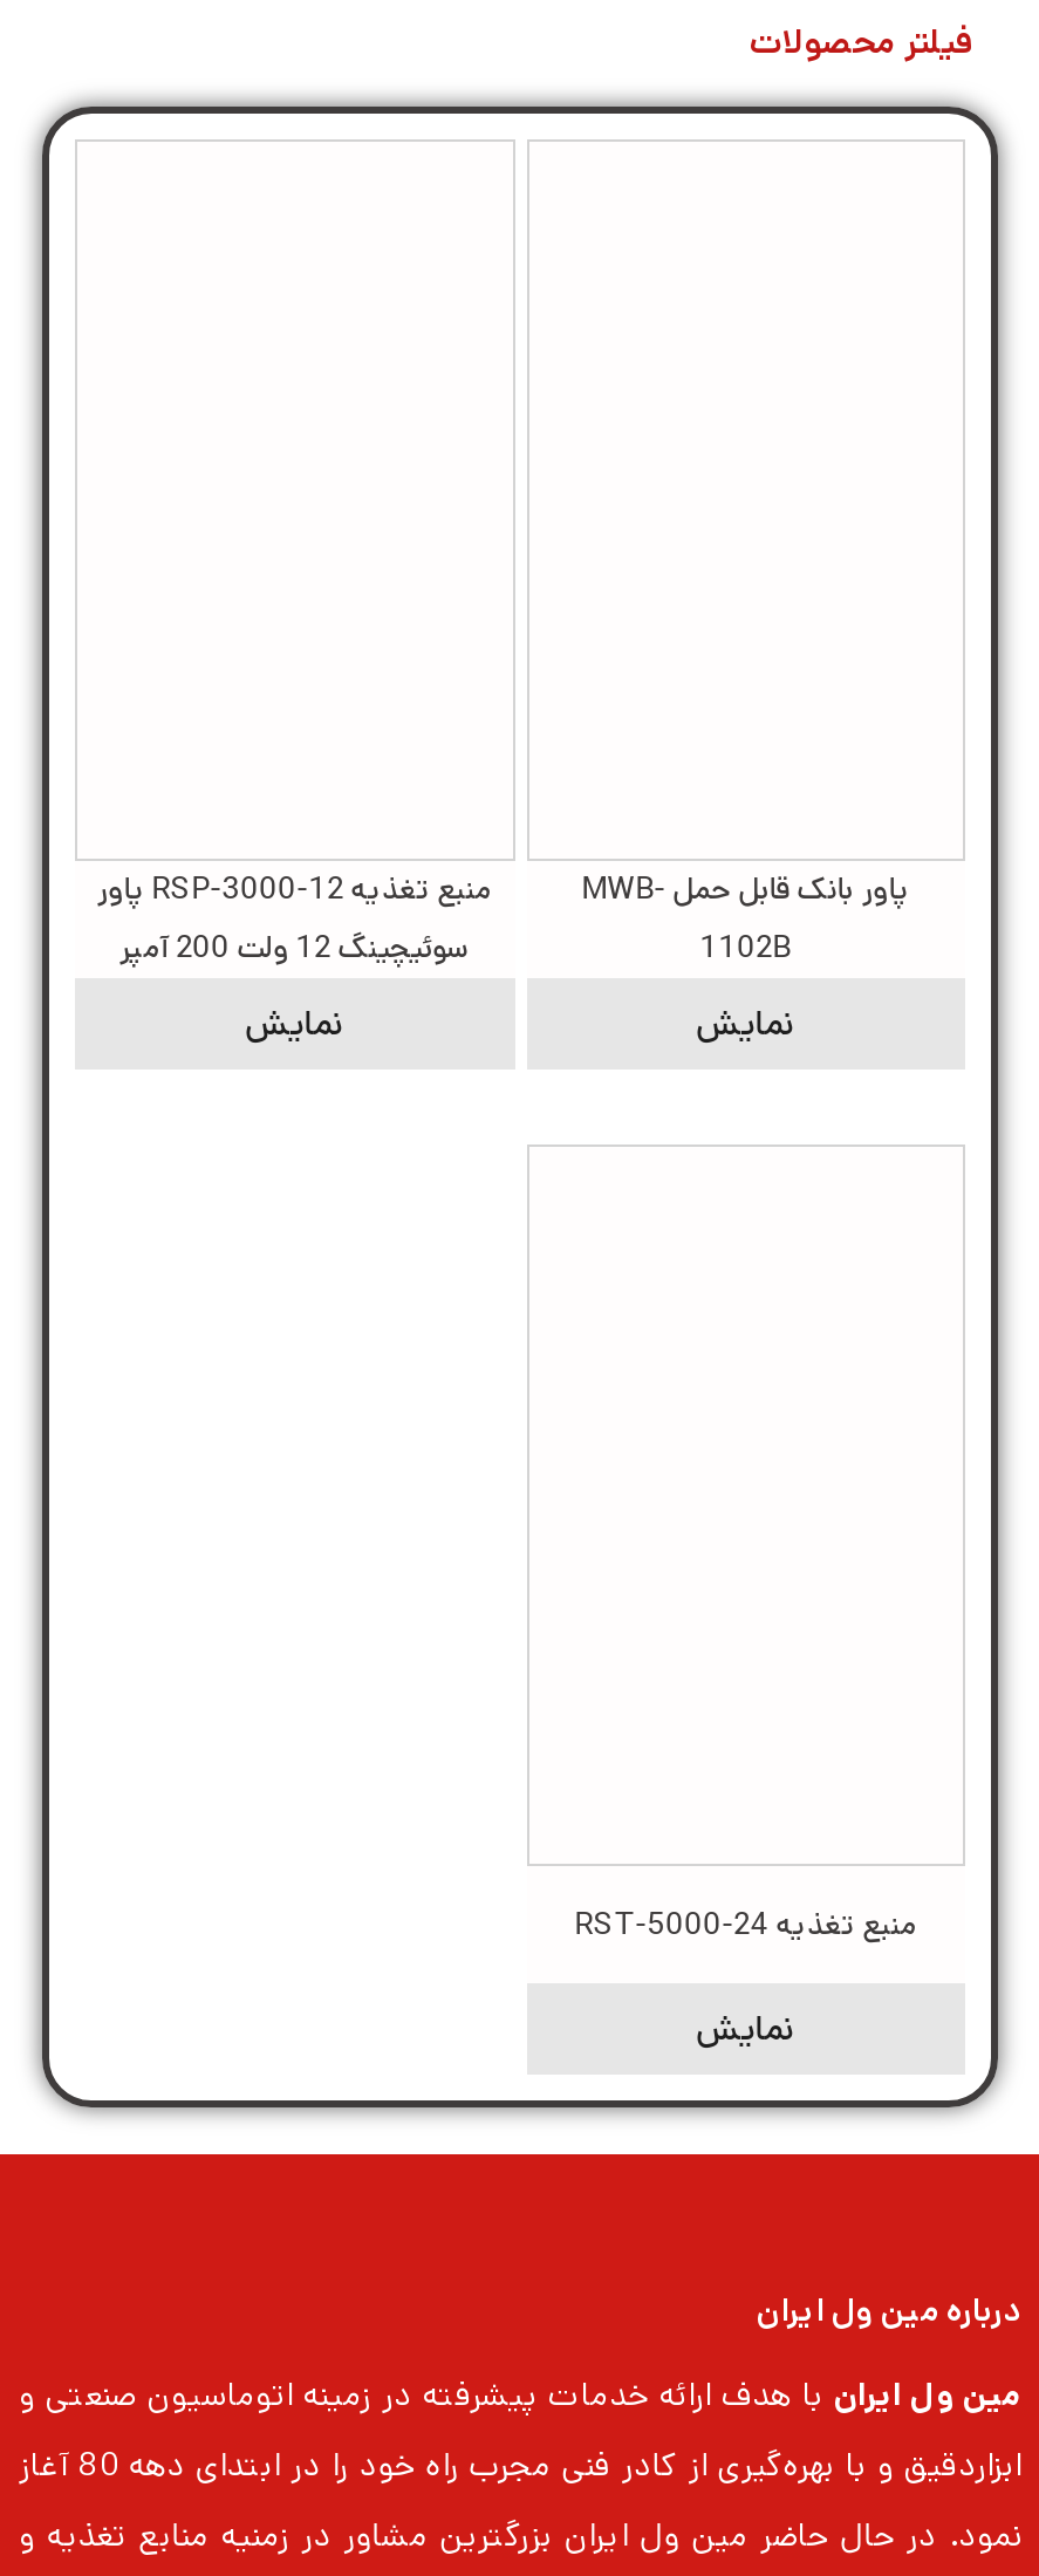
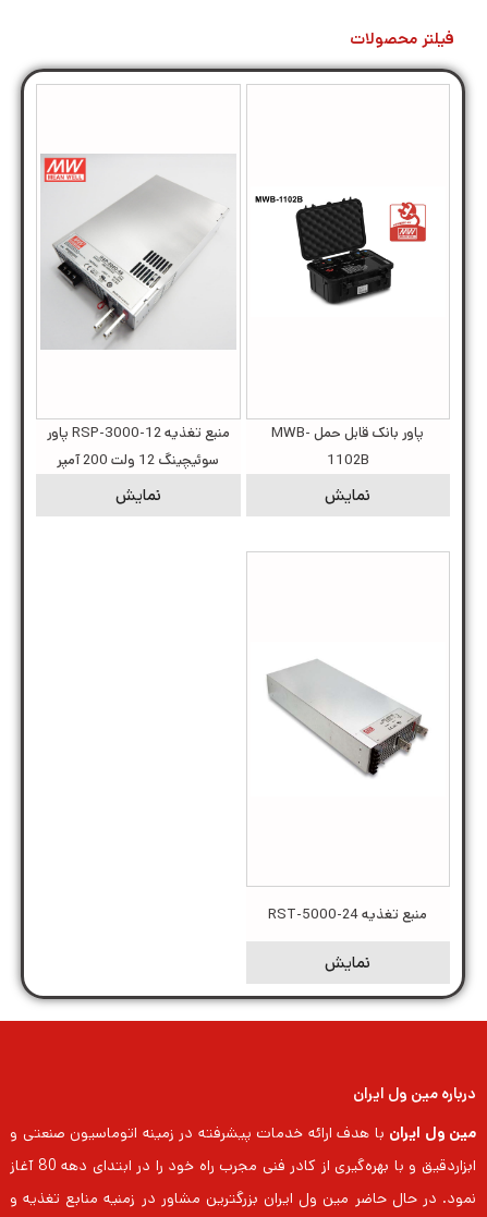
none -> [40,154,235,350] [image]
none -> [254,195,427,306] [image]
none -> [266,659,428,778] [image]

